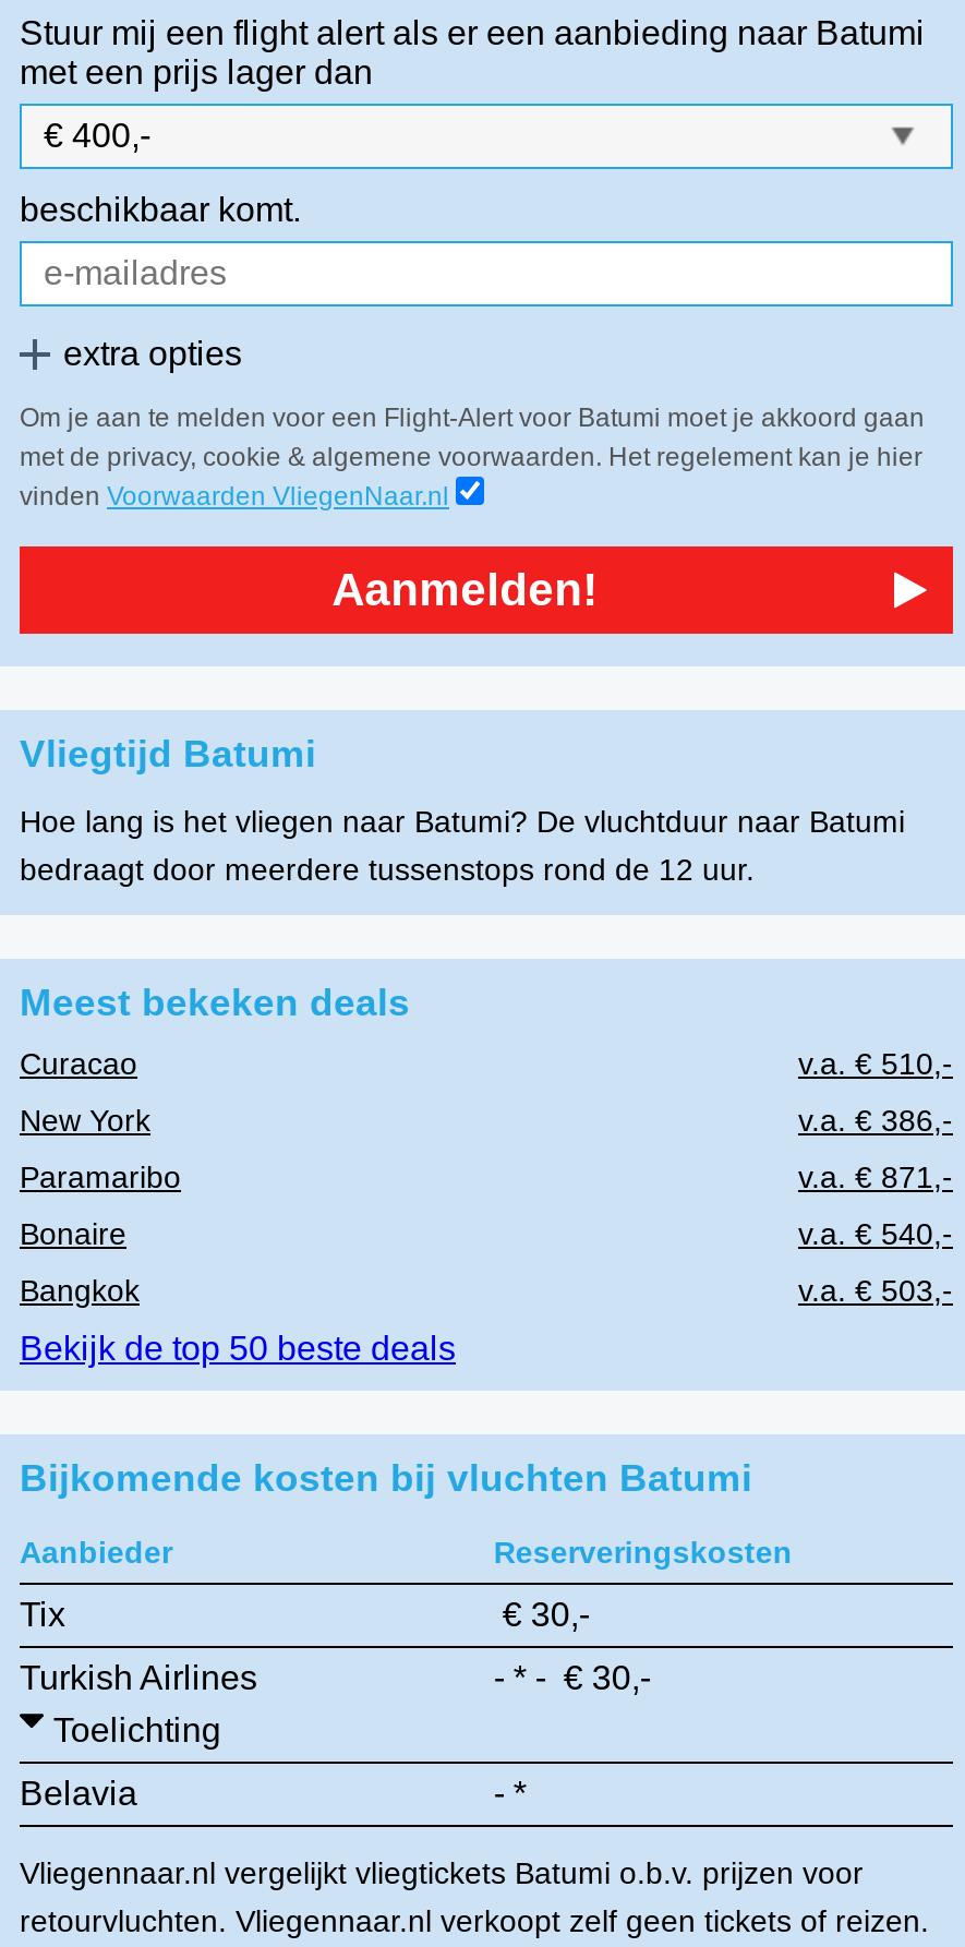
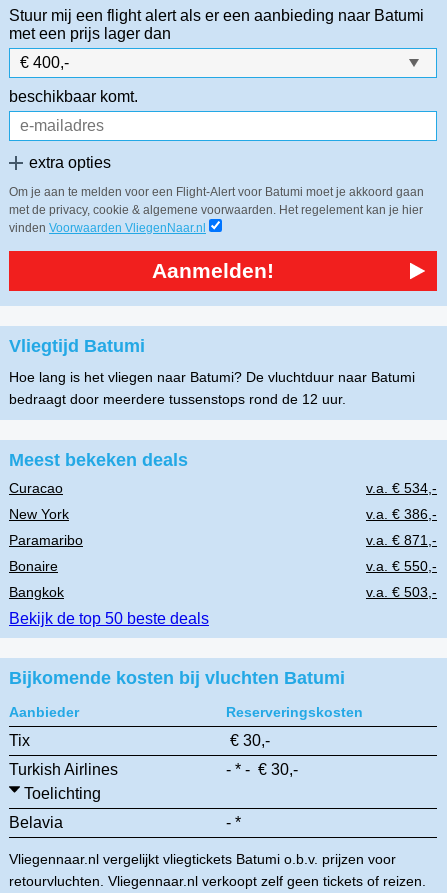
[798,1046,953,1081] v.a. € 510,- -> [366,480,437,496] v.a. € 534,-
[798,1217,953,1252] v.a. € 540,- -> [366,558,437,574] v.a. € 550,-

